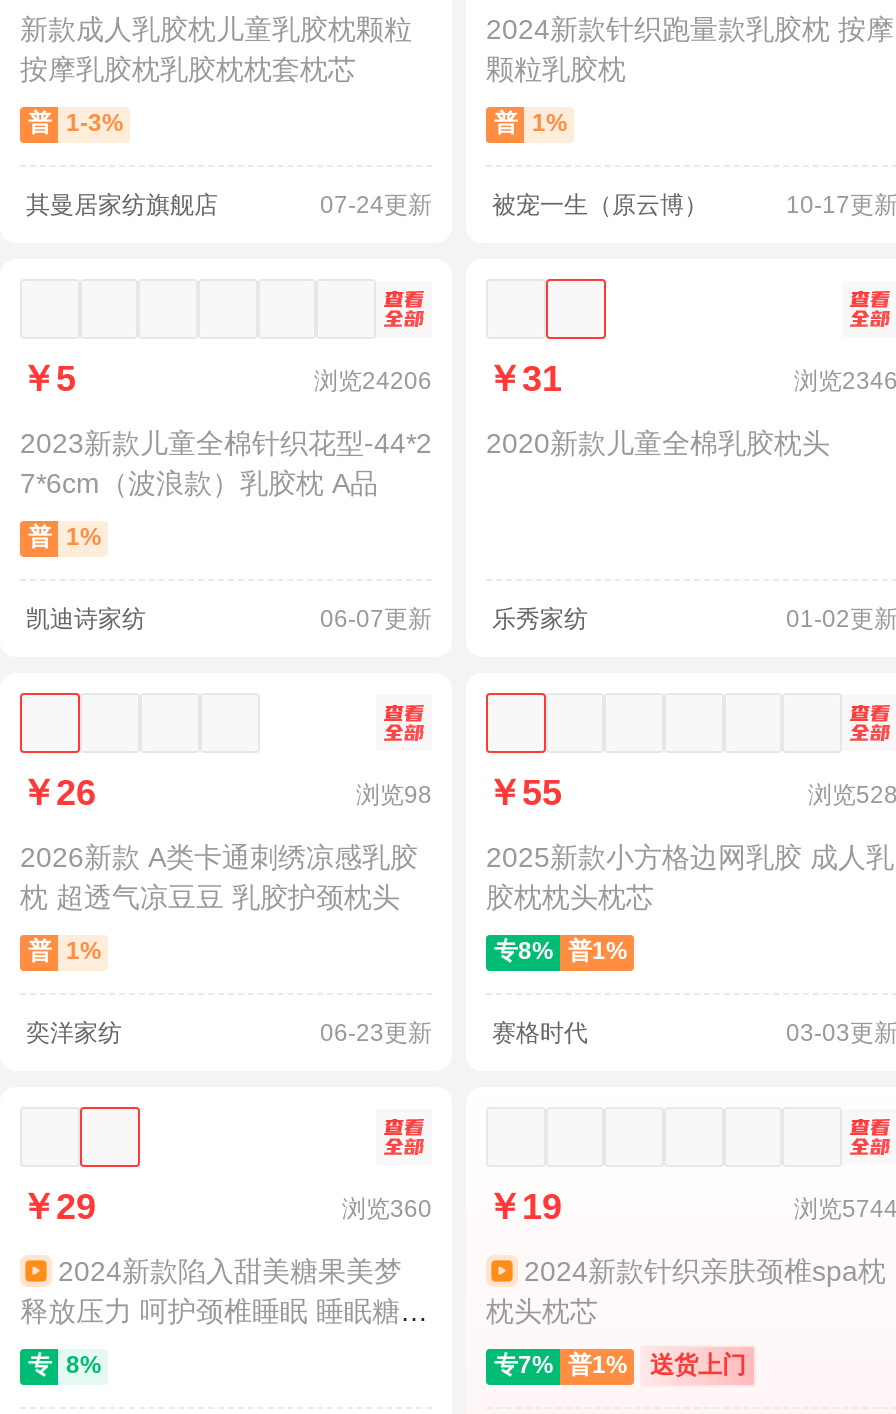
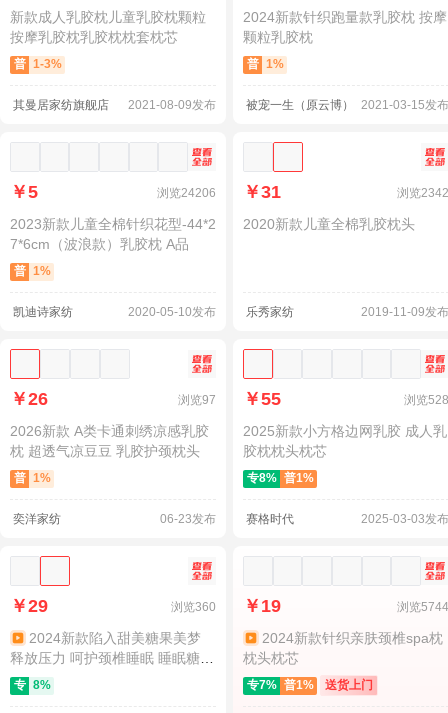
[320,191,432,219] 07-24更新 -> [128,98,216,112] 2021-08-09发布
[492,191,896,219] 被宠一生（原云博） | 10-17更新 -> [246,98,448,112] 被宠一生（原云博） 2021-03-15发布
[794,366,896,394] 浏览2346 -> [397,185,448,199] 浏览2342
[320,605,432,633] 06-07更新 -> [128,305,216,319] 2020-05-10发布
[786,605,896,633] 01-02更新 -> [361,305,448,319] 2019-11-09发布
[356,773,562,813] 浏览98 ￥55 -> [178,389,281,409] 浏览97 ￥55
[320,1019,432,1047] 06-23更新 -> [160,512,216,526] 06-23发布
[786,1019,896,1047] 03-03更新 -> [361,512,448,526] 2025-03-03发布

